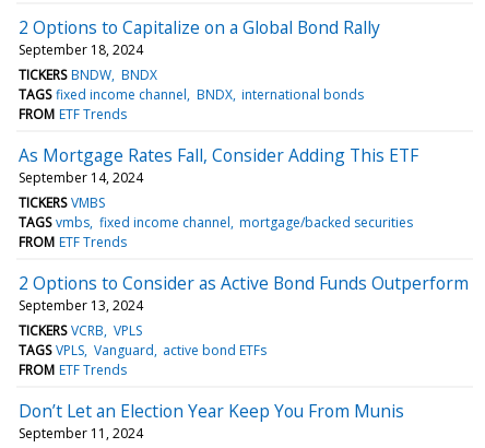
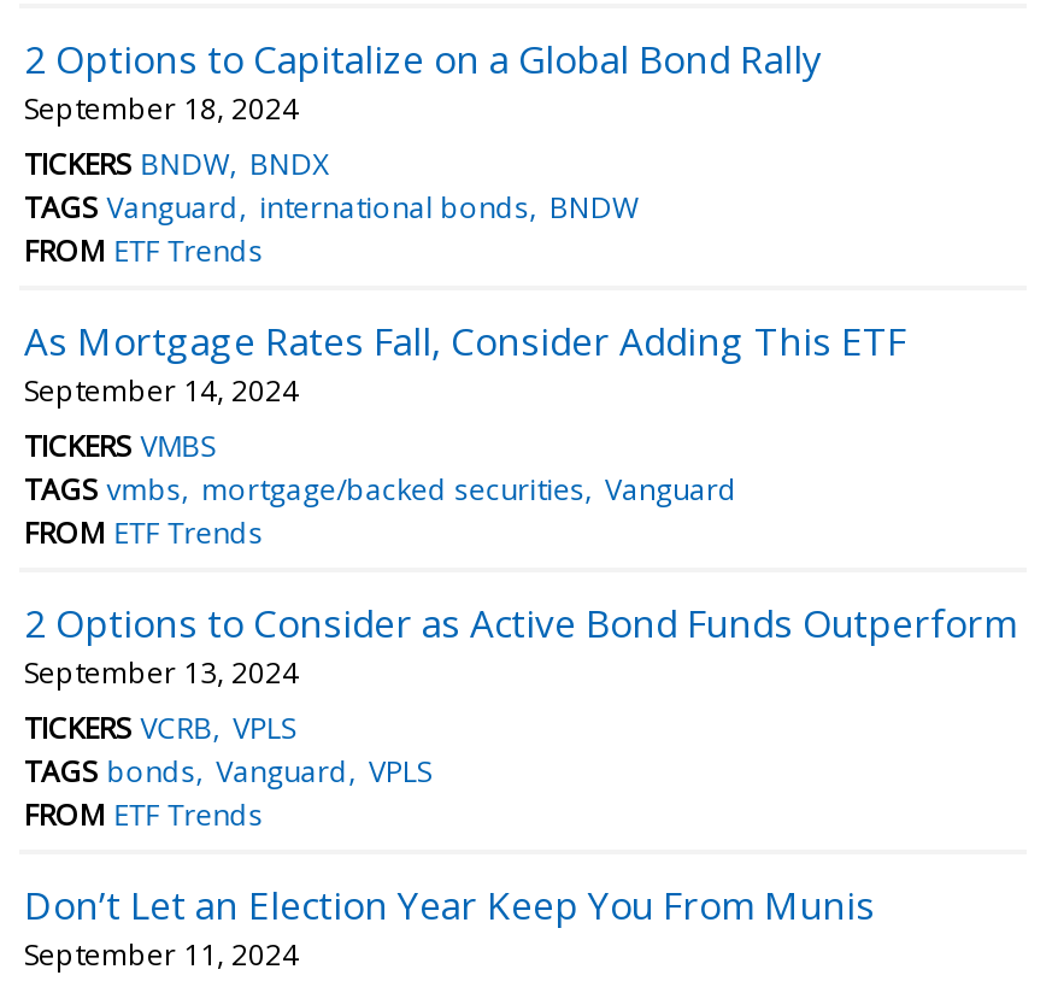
[19,85,364,104] TAGS fixed income channel BNDX international bonds -> [24,186,638,227] TAGS Vanguard international bonds BNDW
[19,213,413,231] TAGS vmbs fixed income channel mortgage/backed securities -> [24,468,737,509] TAGS vmbs mortgage/backed securities Vanguard
[19,341,266,359] TAGS VPLS Vanguard active bond ETFs -> [24,750,431,791] TAGS bonds Vanguard VPLS

